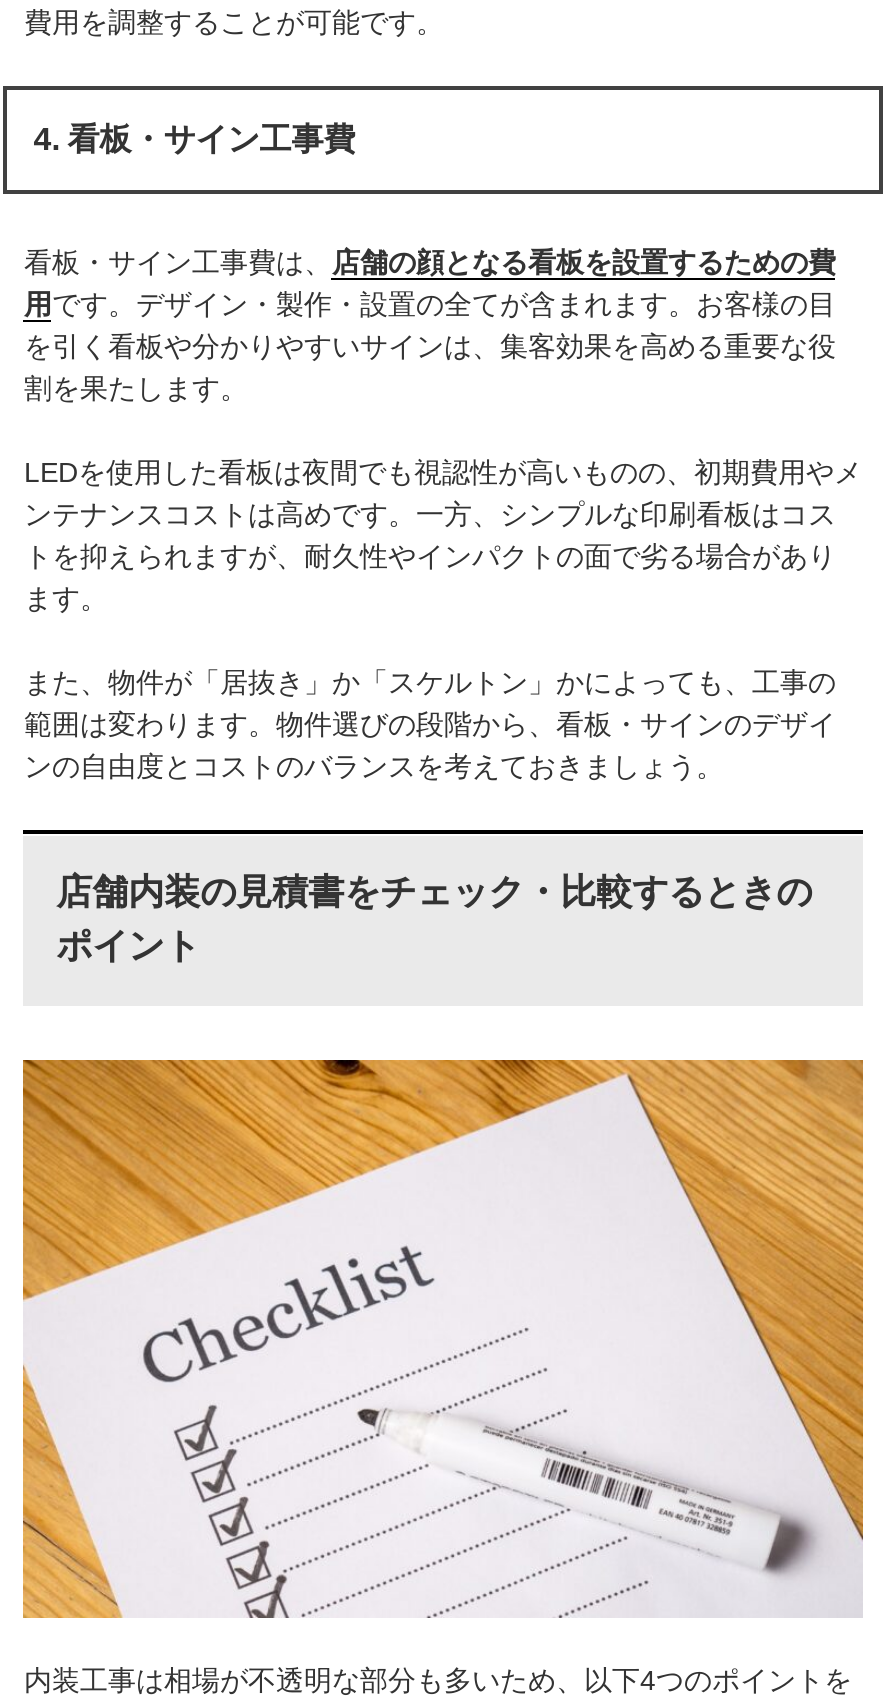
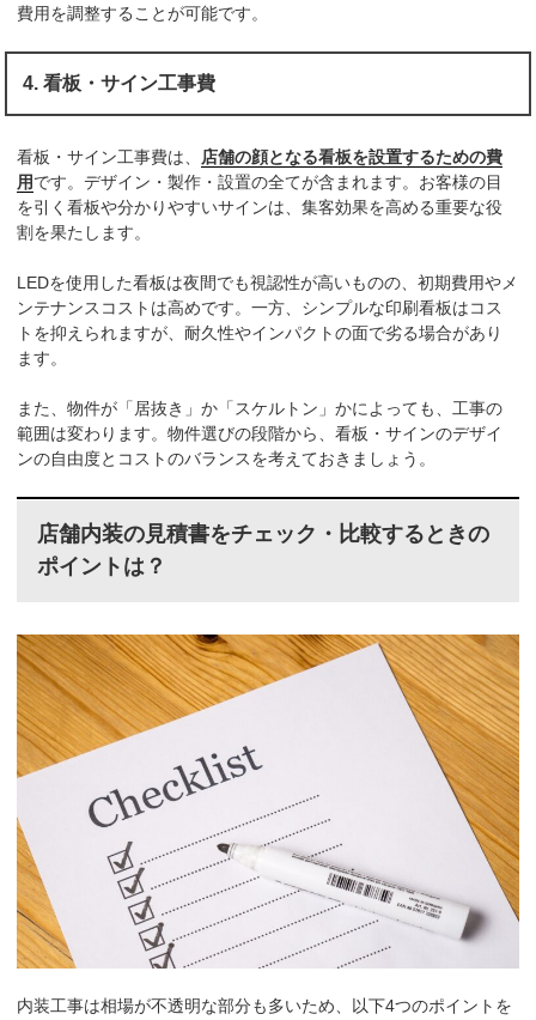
[56,926,200,966] ポイント -> [37,554,166,578] ポイントは？

